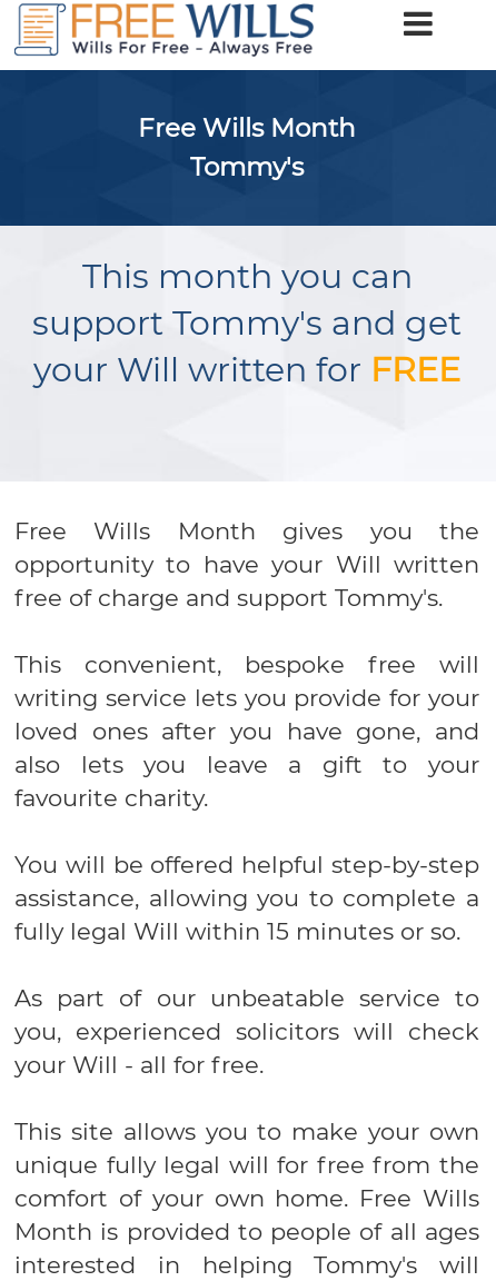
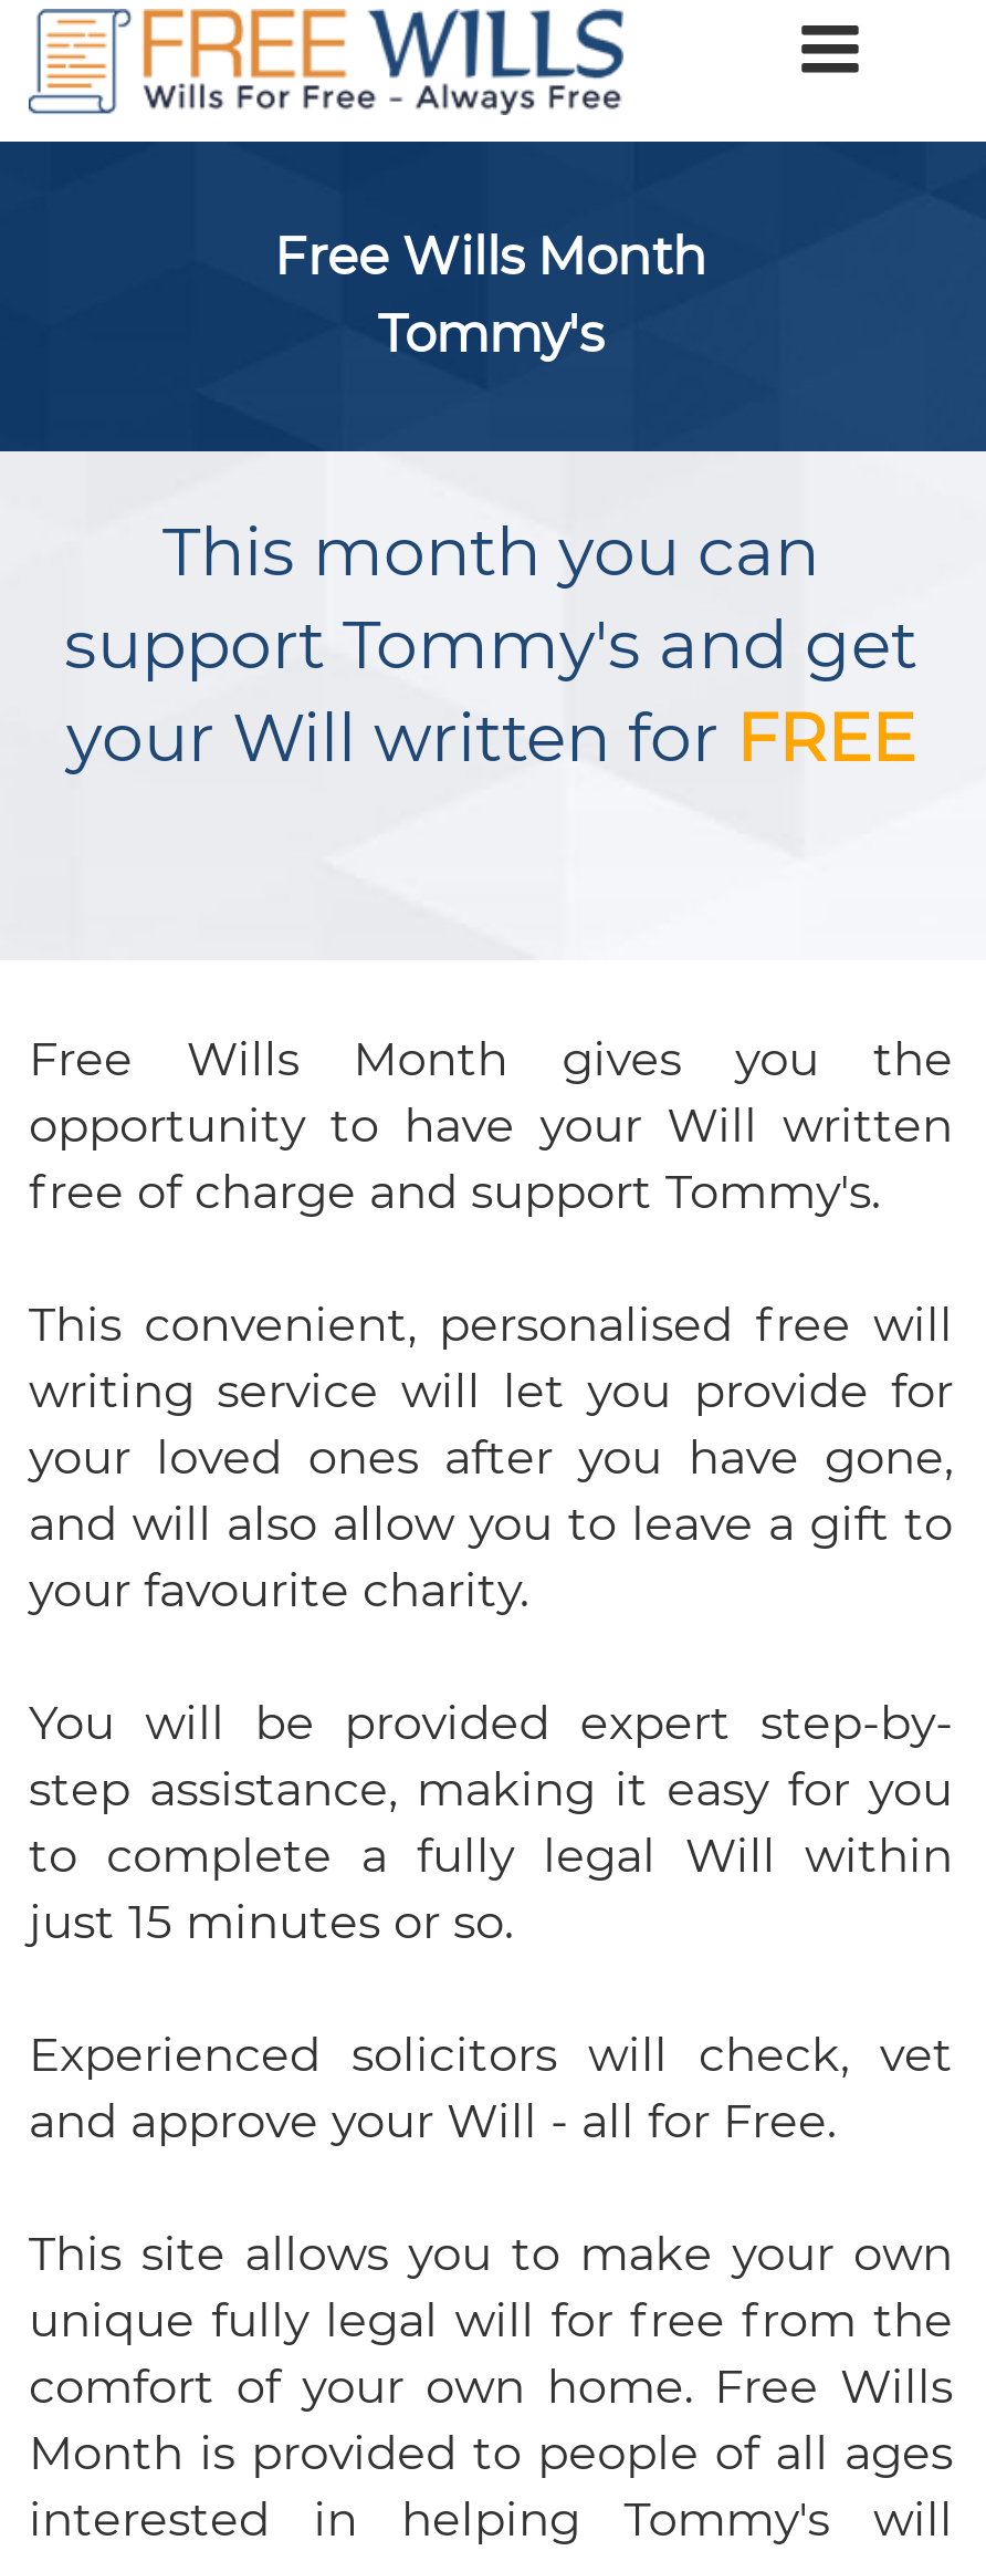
[14,650,479,811] This convenient, bespoke free will | writing service lets you provide for your | loved ones after you have gone, and | also lets you leave a gift to your | favourite charity. -> [29,1296,953,1616] This convenient, personalised free will | writing service will let you provide for | your loved ones after you have gone, | and will also allow you to leave a gift to | your favourite charity.
[14,850,479,945] You will be offered helpful step-by-step | assistance, allowing you to complete a | fully legal Will within 15 minutes or so. -> [29,1694,953,1948] You will be provided expert step-by- | step assistance, making it easy for you | to complete a fully legal Will within | just 15 minutes or so.
[14,984,479,1078] As part of our unbeatable service to | you, experienced solicitors will check | your Will - all for free. -> [29,2026,953,2147] Experienced solicitors will check, vet | and approve your Will - all for Free.

